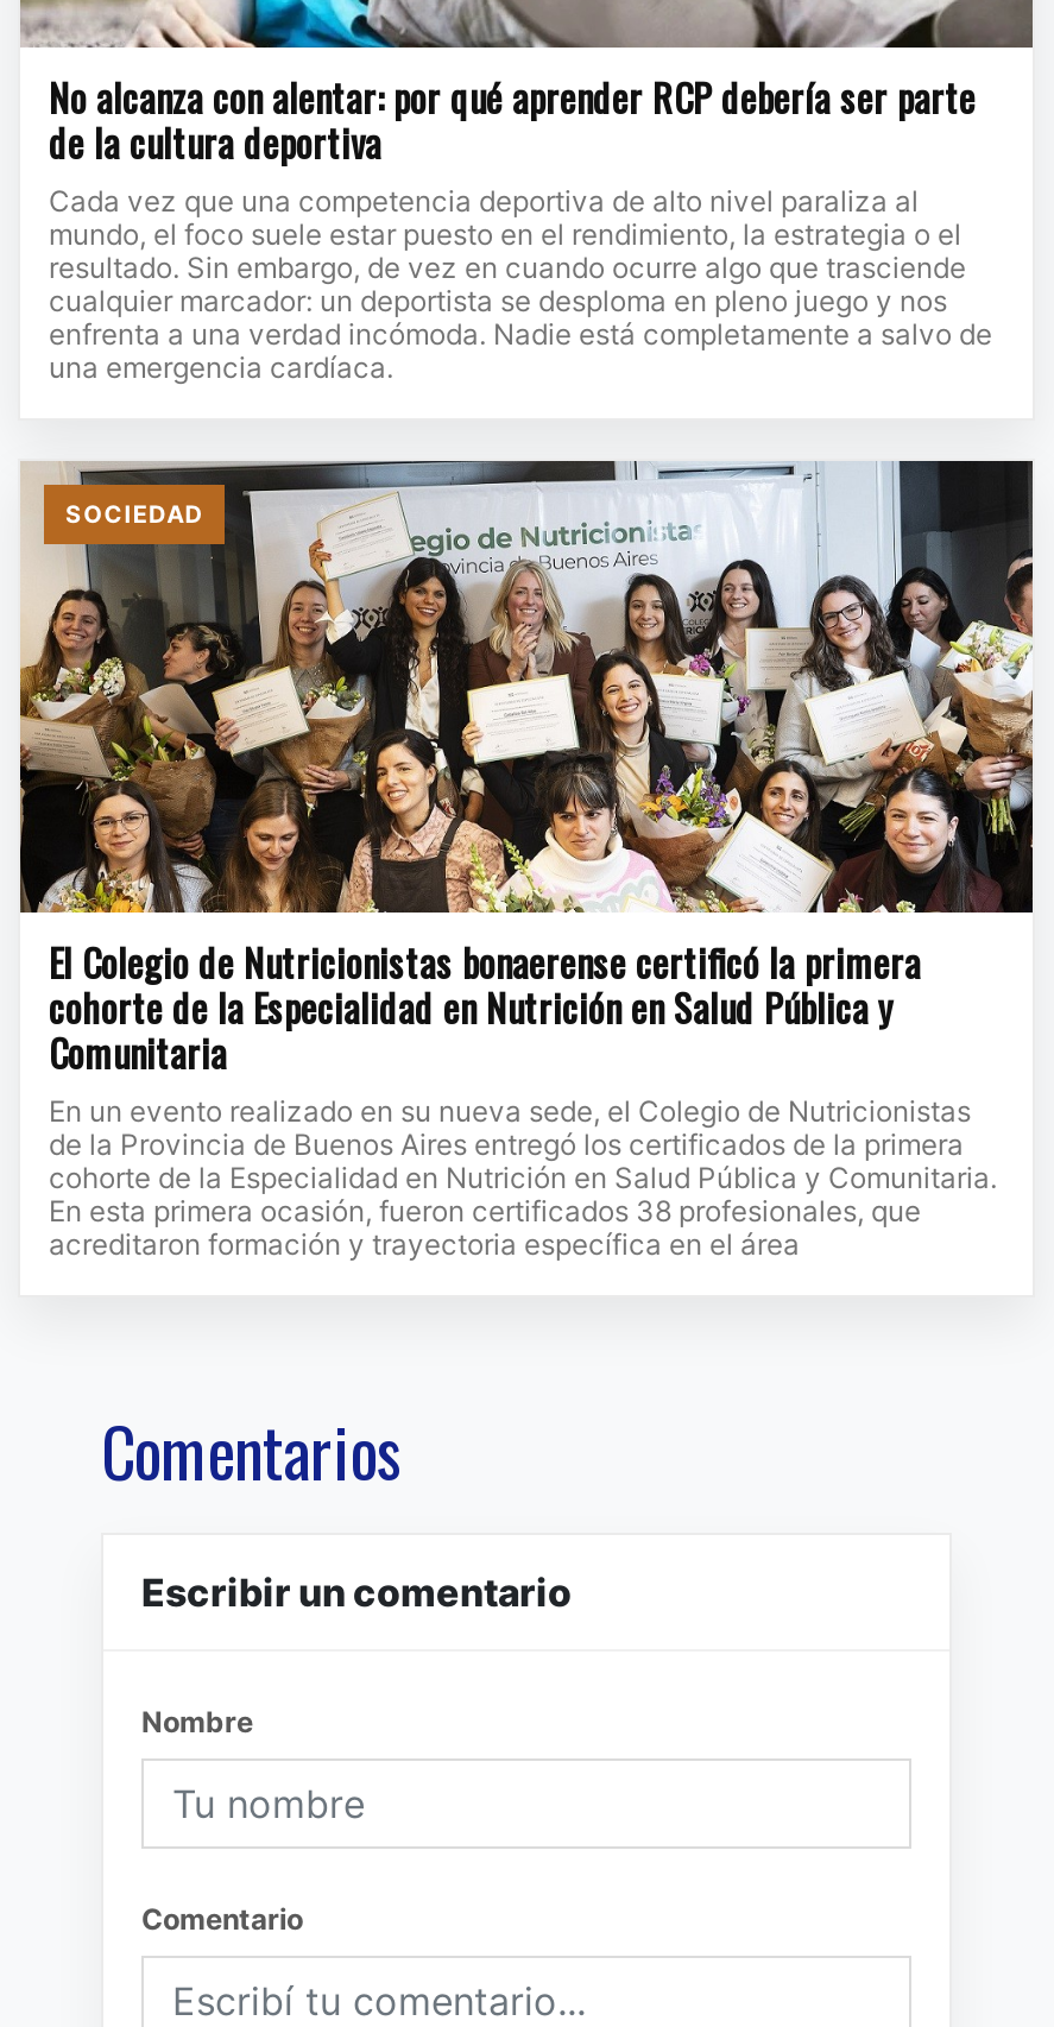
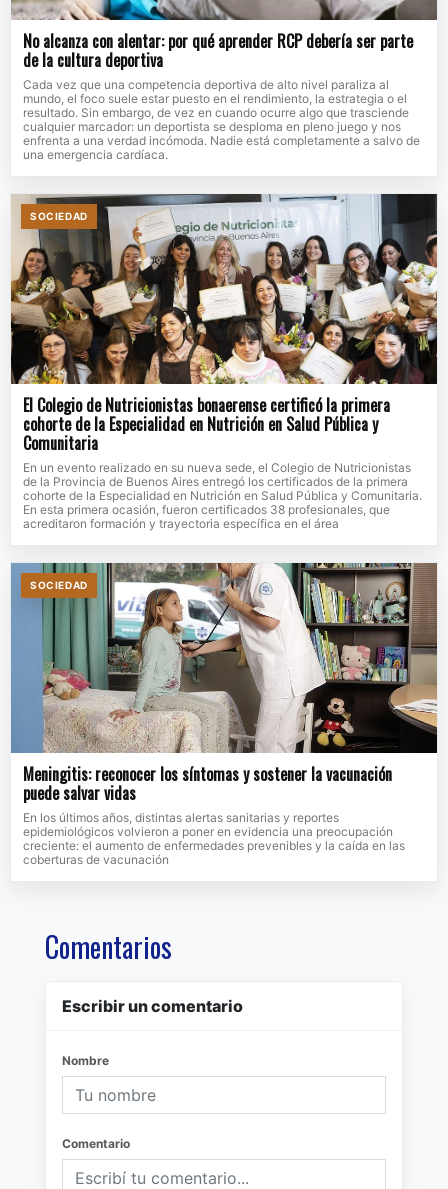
none -> [10,562,438,754] [image] | SOCIEDAD
none -> [23,762,405,867] Meningitis: reconocer los síntomas y sostener la vacunación | puede salvar vidas | En los últimos años, distintas alertas sanitarias y reportes | epidemiológicos volvieron a poner en evidencia una preocupación | creciente: el aumento de enfermedades prevenibles y la caída en las | coberturas de vacunación

